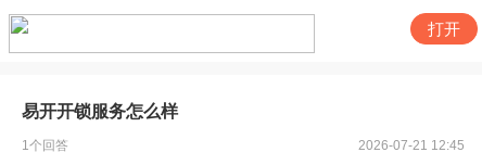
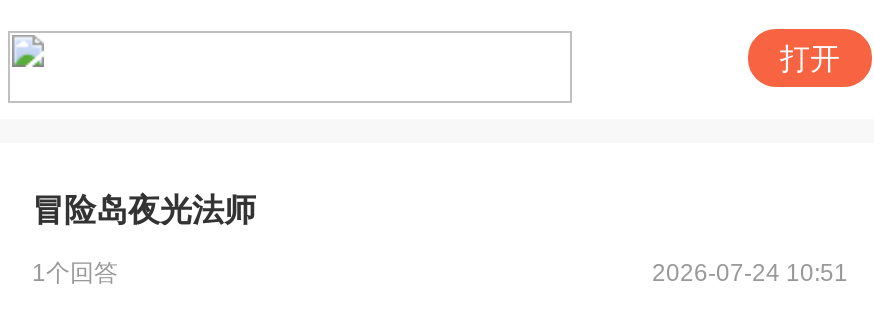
[22,102,178,120] 易开开锁服务怎么样 -> [32,193,256,227] 冒险岛夜光法师
[358,138,465,153] 2026-07-21 12:45 -> [652,259,848,287] 2026-07-24 10:51

